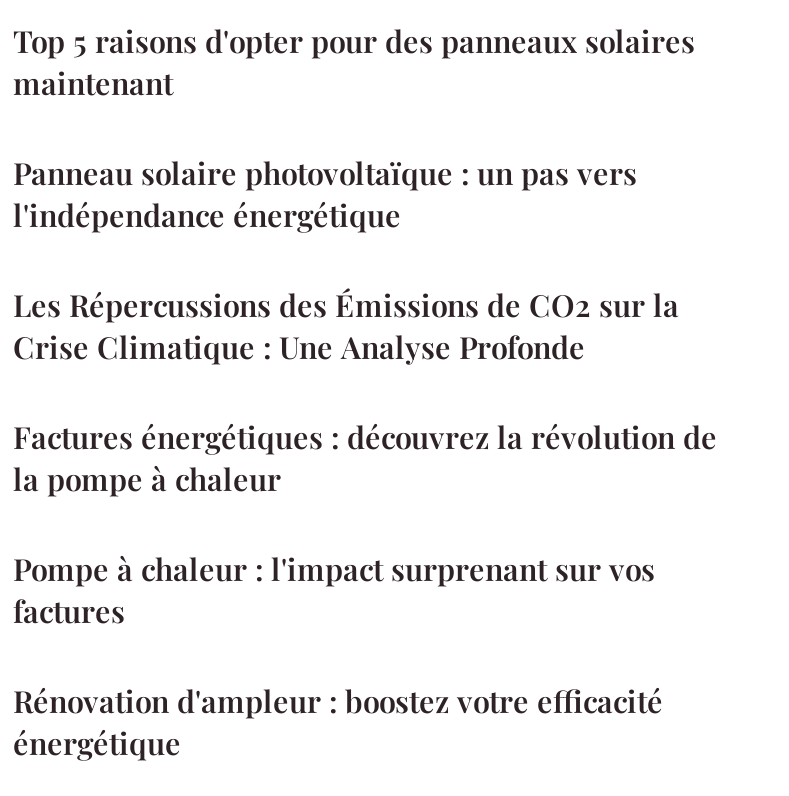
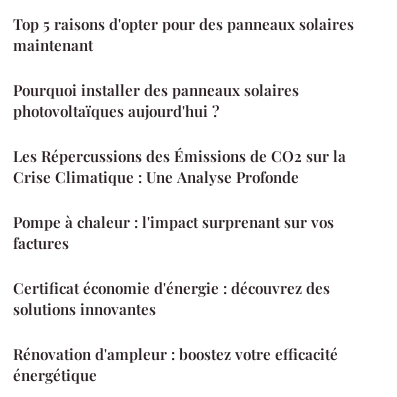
[13,153,637,235] Panneau solaire photovoltaïque : un pas vers | l'indépendance énergétique -> [13,79,299,120] Pourquoi installer des panneaux solaires | photovoltaïques aujourd'hui ?
[13,417,717,499] Factures énergétiques : découvrez la révolution de | la pompe à chaleur -> none
moved [13,549,655,631] -> [13,211,334,252]: Pompe à chaleur : l'impact surprenant sur vos | factures
none -> [13,277,330,318] Certificat économie d'énergie : découvrez des | solutions innovantes

